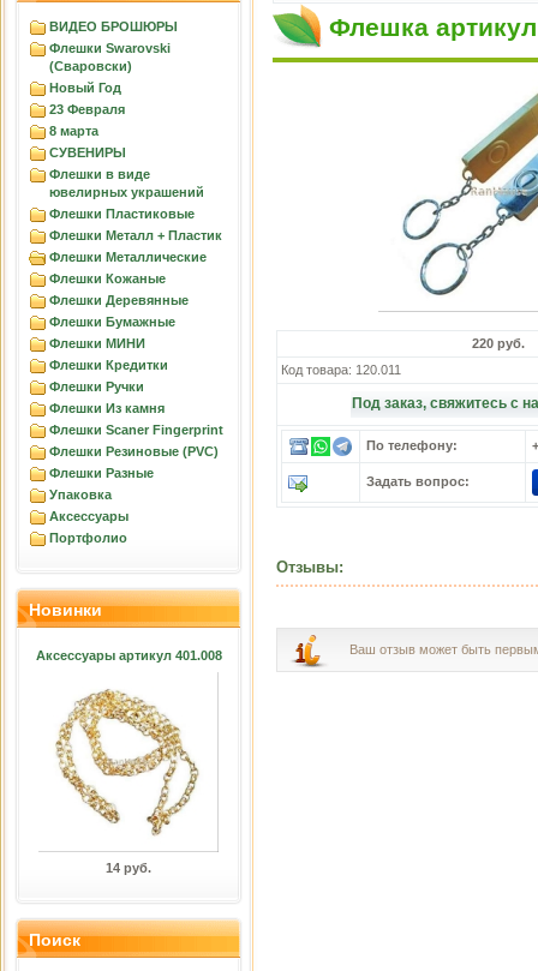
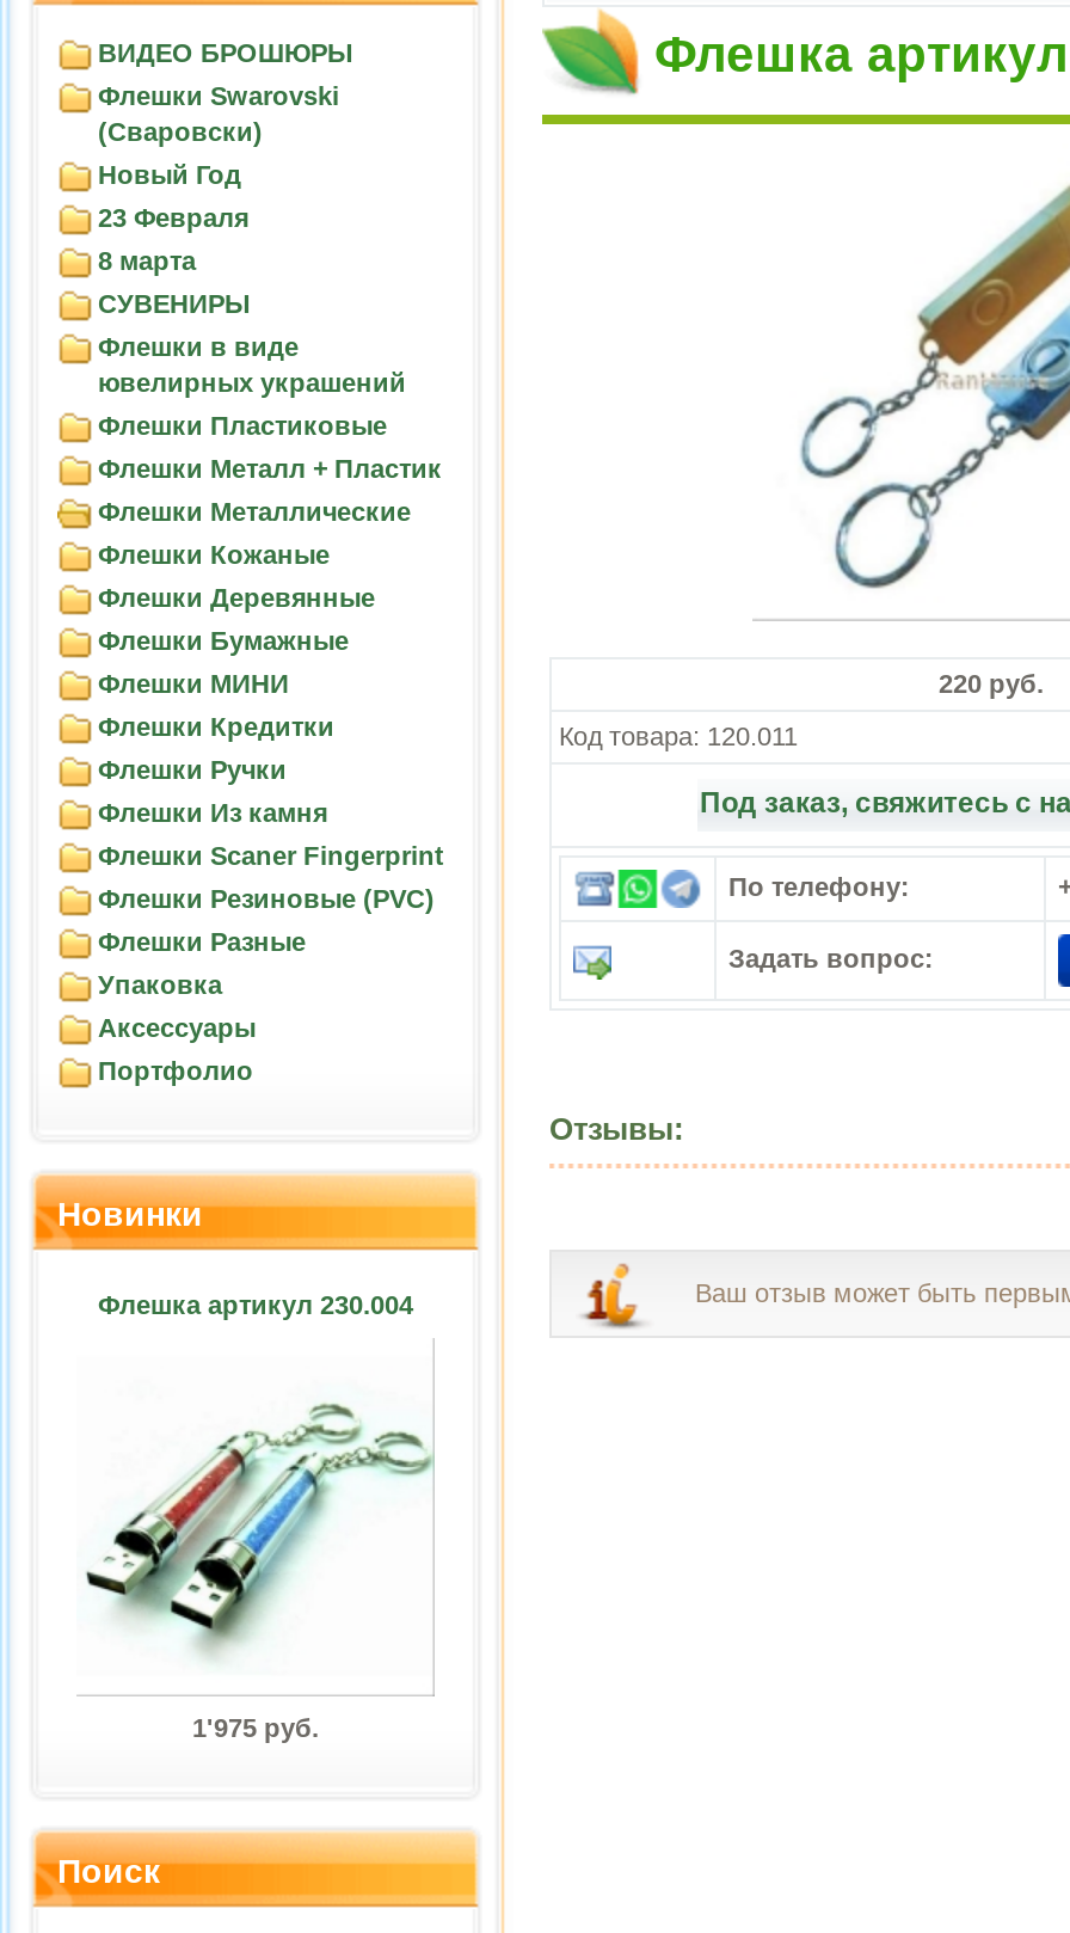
[35,648,222,663] Аксессуары артикул 401.008 -> [98,1290,413,1319] Флешка артикул 230.004
[43,689,217,875] [image] | 14 руб. -> [84,1374,435,1742] [image] | 1'975 руб.

